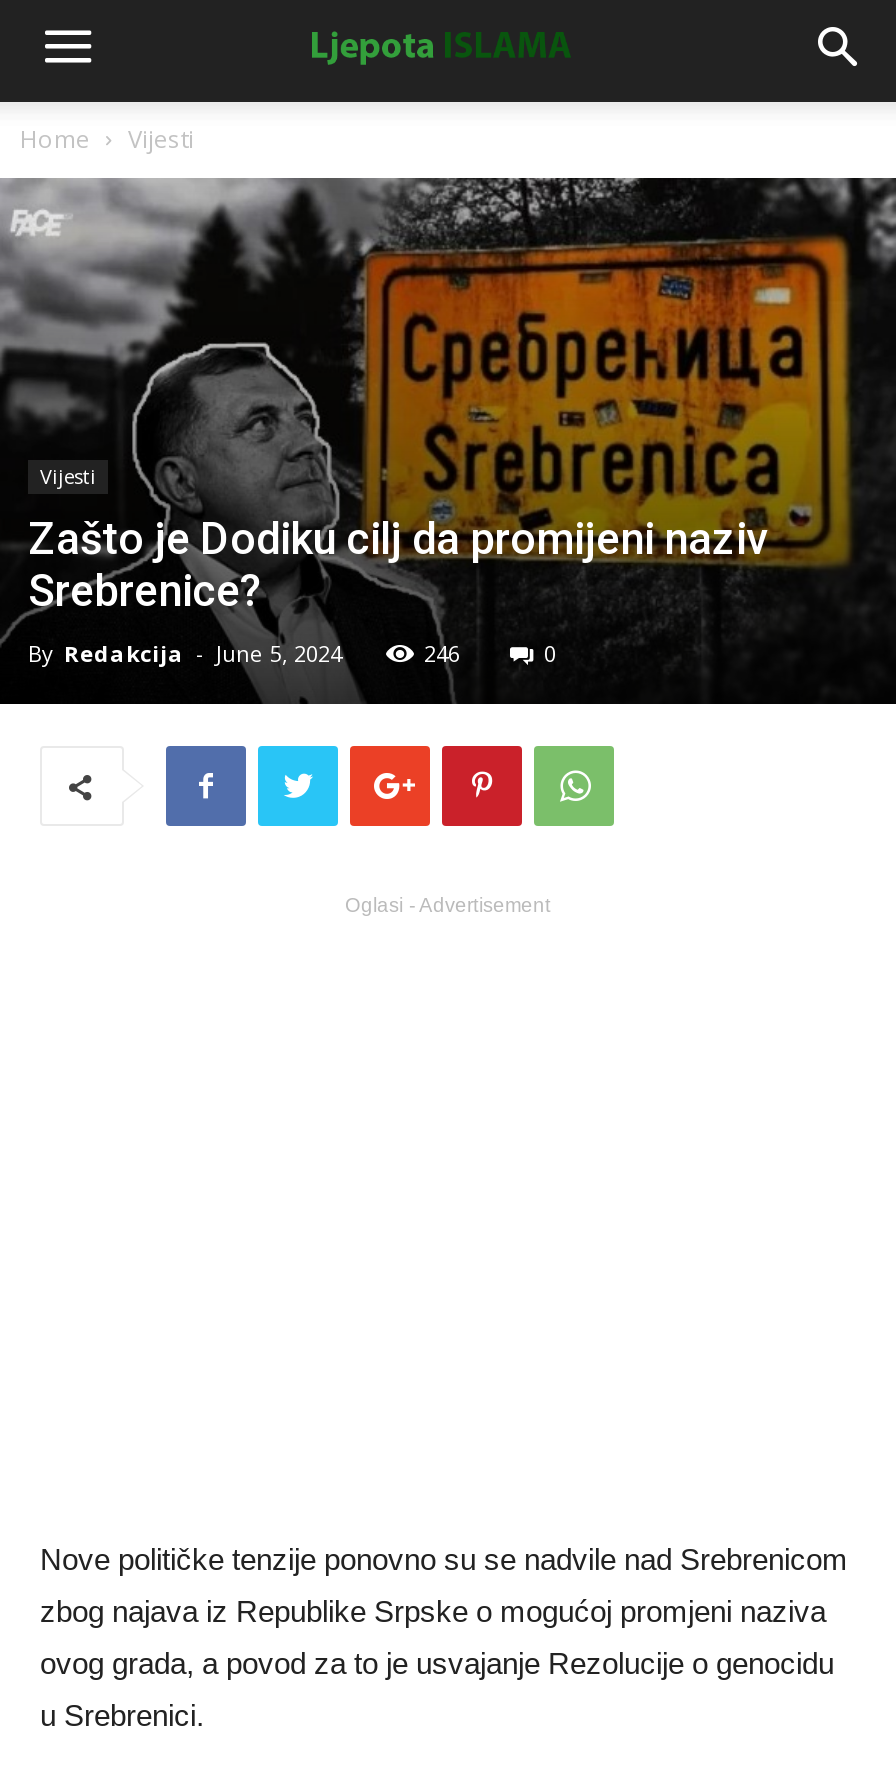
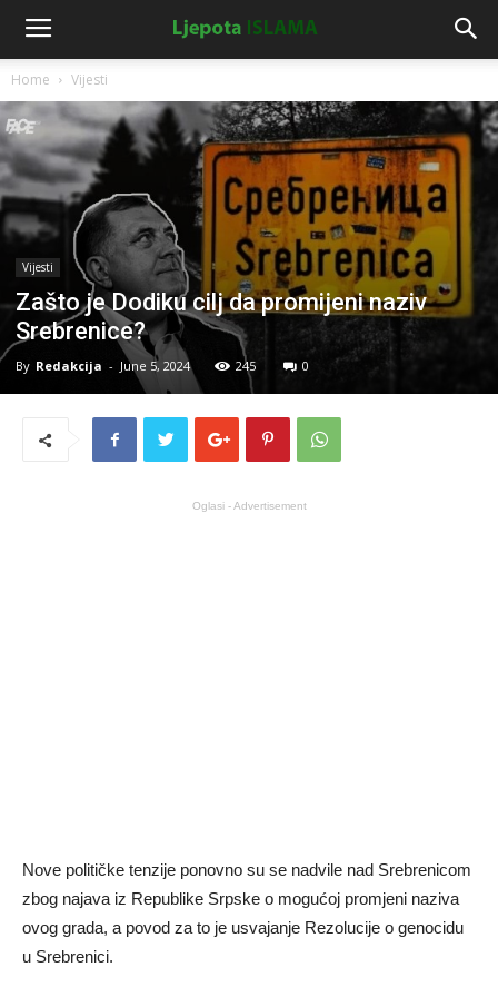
[424,638,460,668] 246 -> [236,357,256,374] 245

